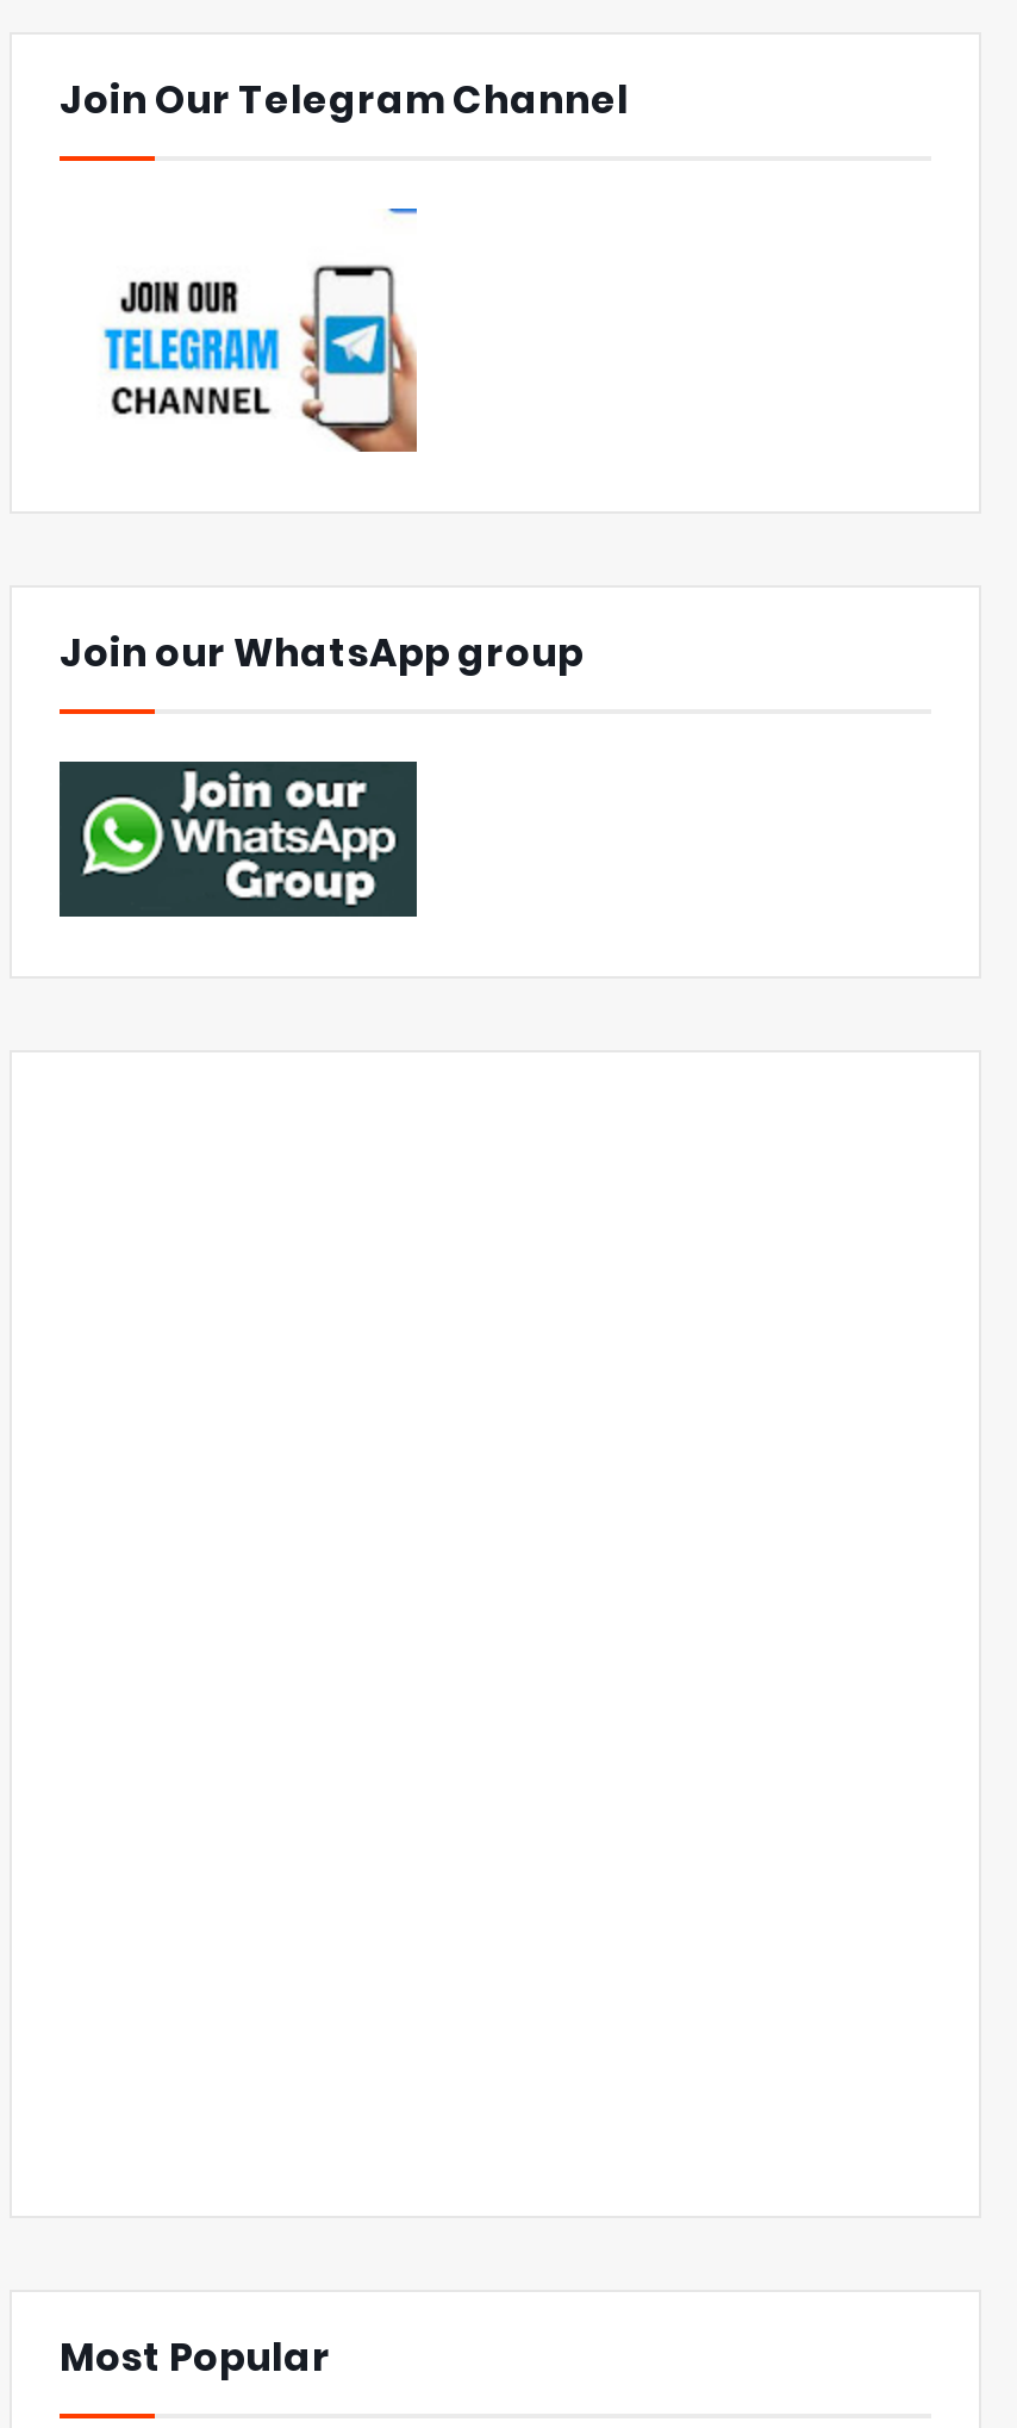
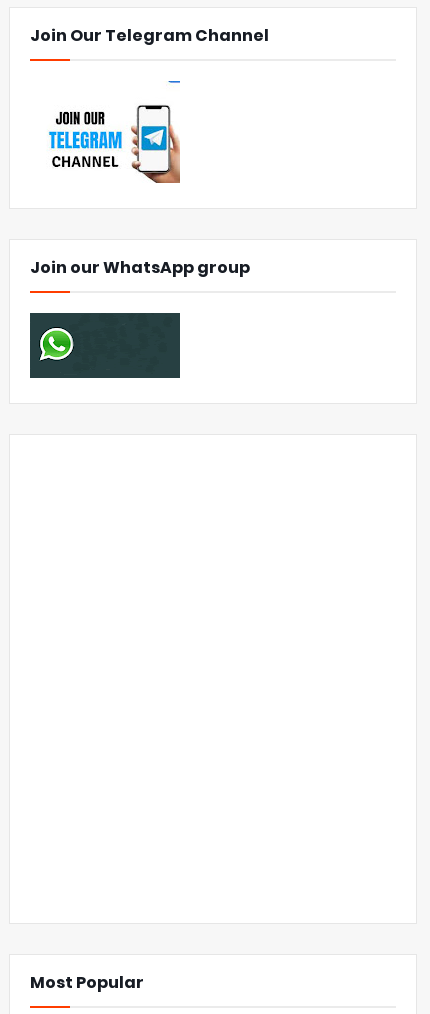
[169,769,398,907] [image] -> none

